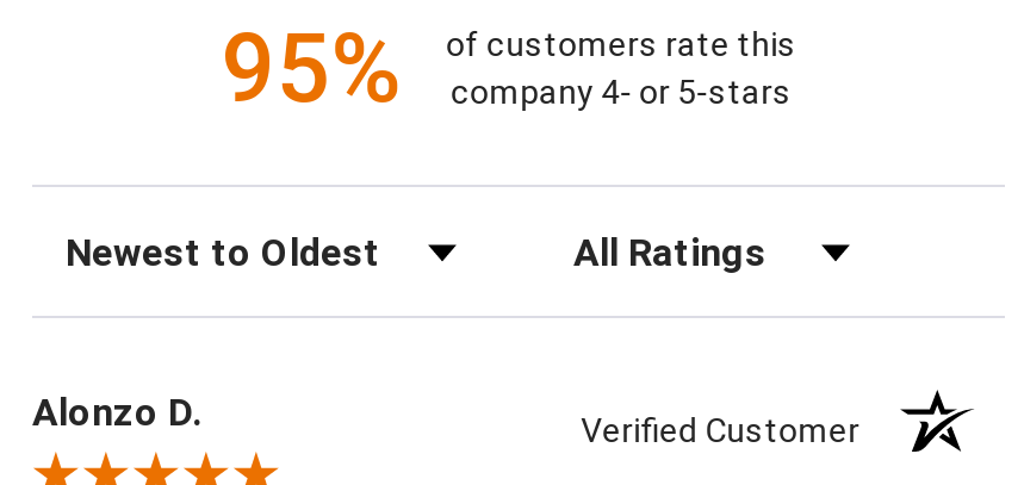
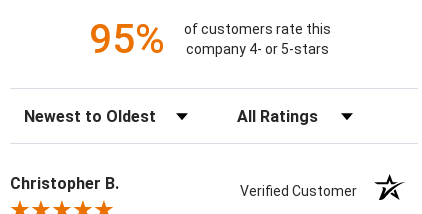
[32,389,201,434] Alonzo D. -> [10,174,119,193] Christopher B.

